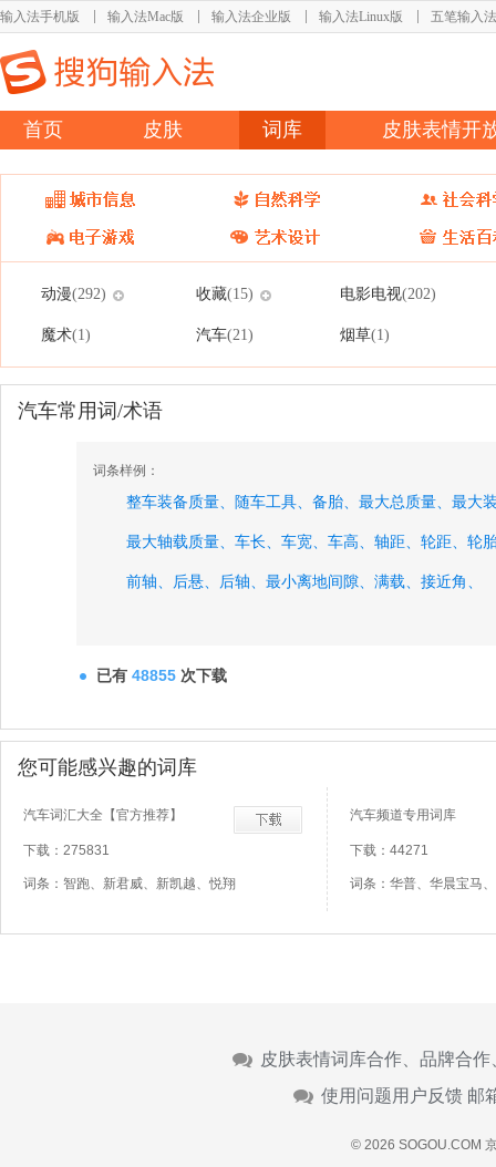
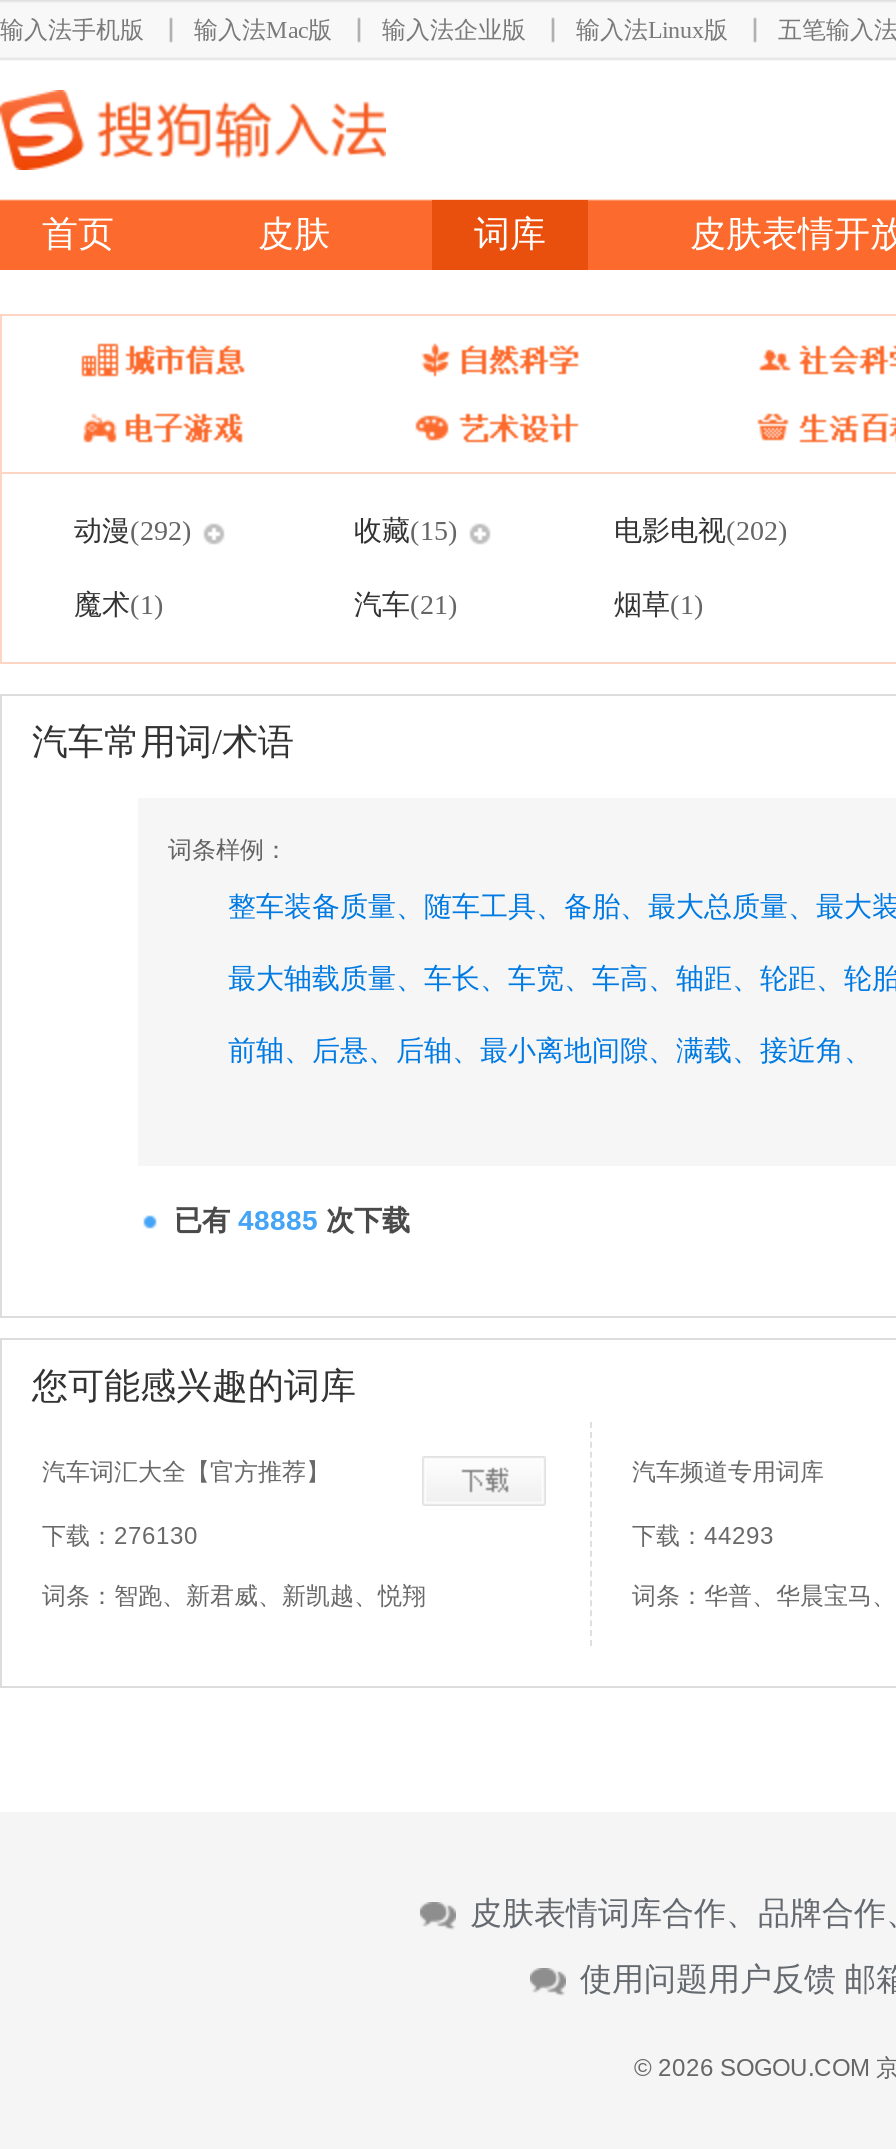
[96,667,227,684] 已有48855次下载 -> [174,1204,410,1236] 已有48885次下载
[23,843,110,858] 下载：275831 -> [42,1522,198,1550] 下载：276130
[350,843,428,858] 下载：44271 -> [632,1522,774,1550] 下载：44293

